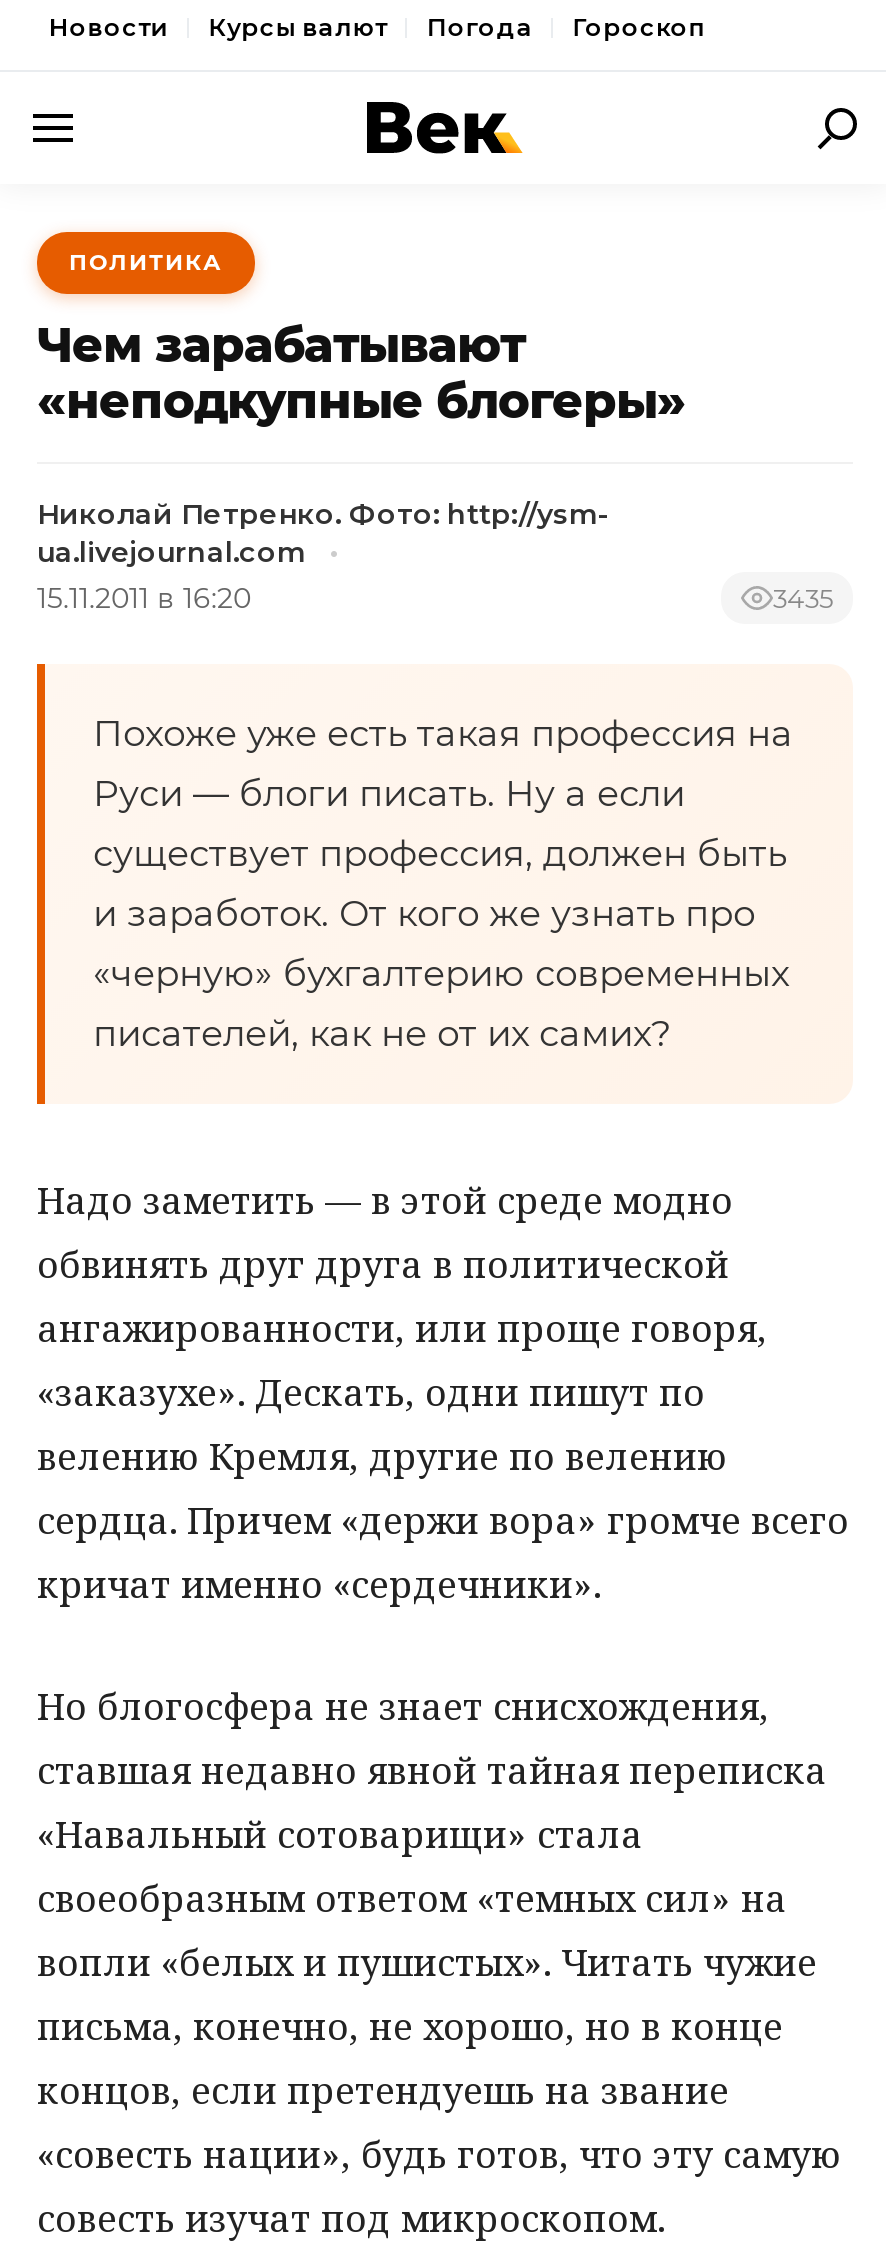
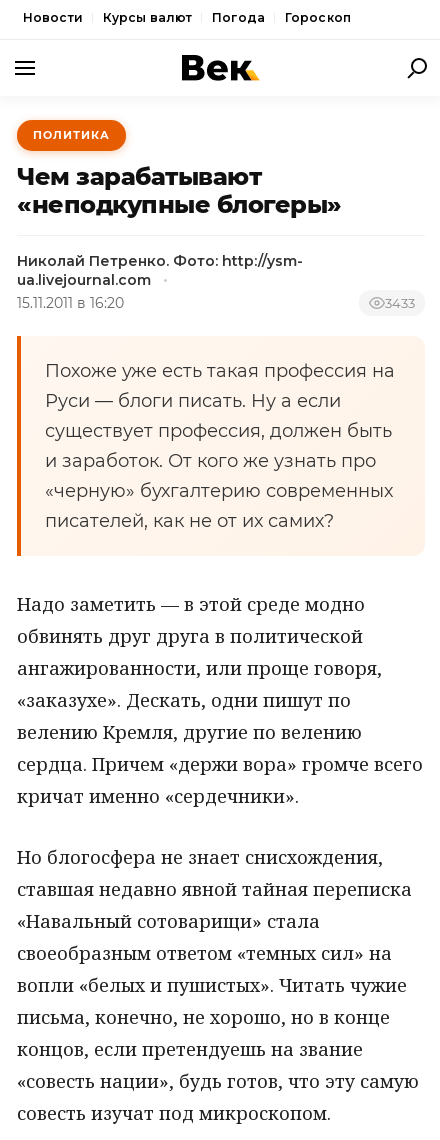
[773,582,833,614] 3435 -> [385,295,415,311] 3433

